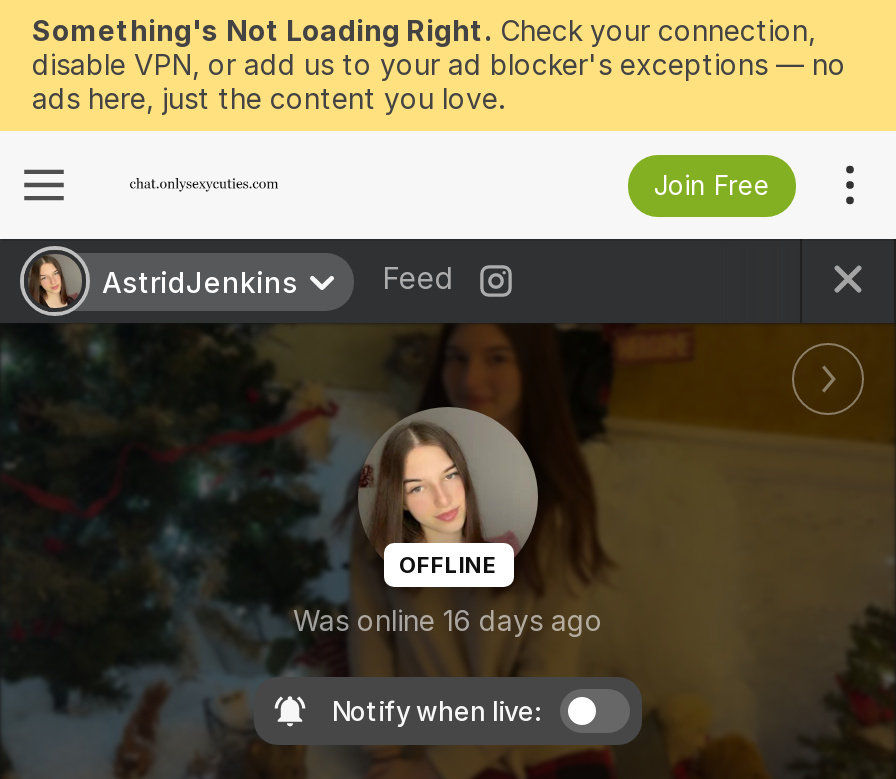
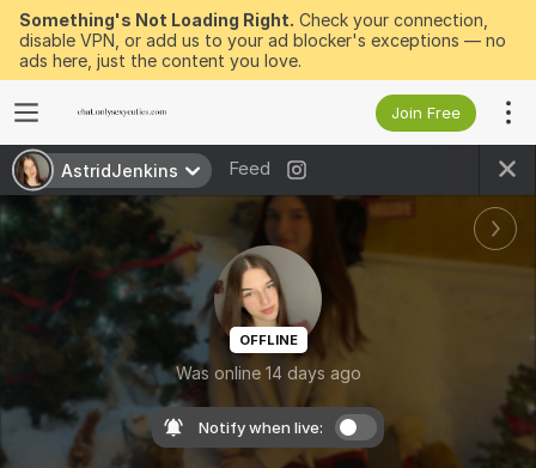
[293,602,603,636] Was online 16 days ago -> [175,362,361,382] Was online 14 days ago

